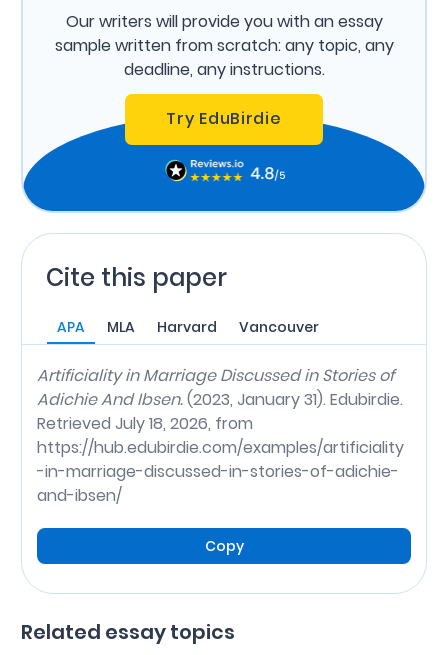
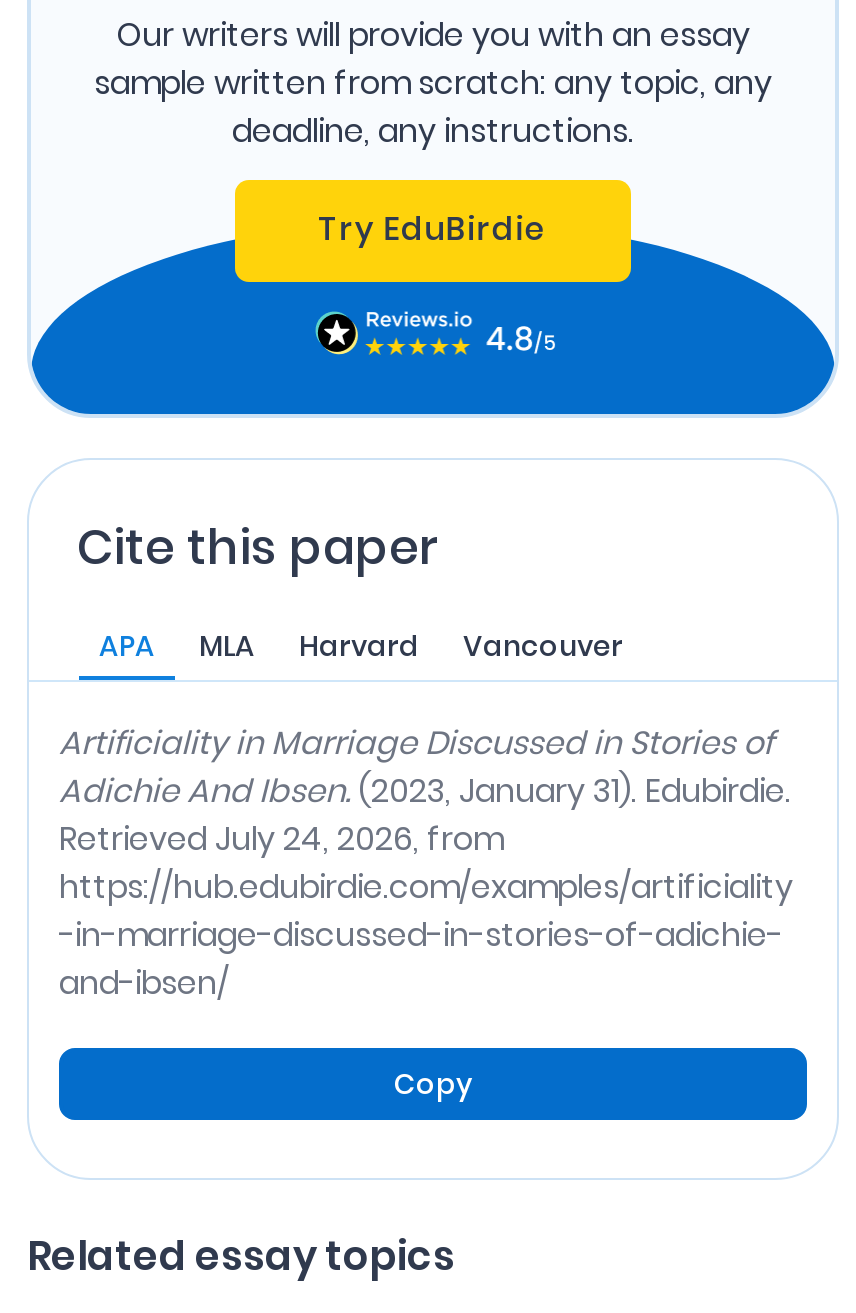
[37,412,253,435] Retrieved July 18, 2026, from -> [59,815,503,861] Retrieved July 24, 2026, from

